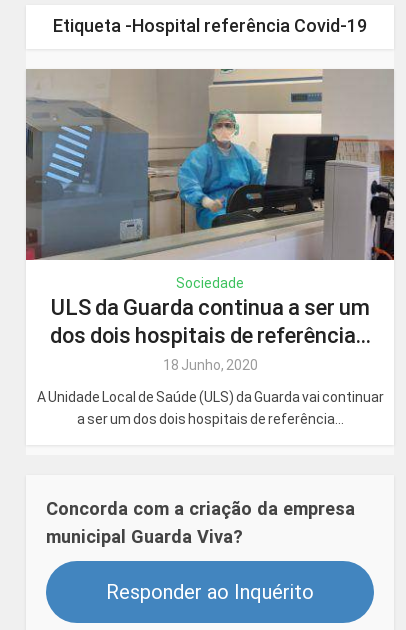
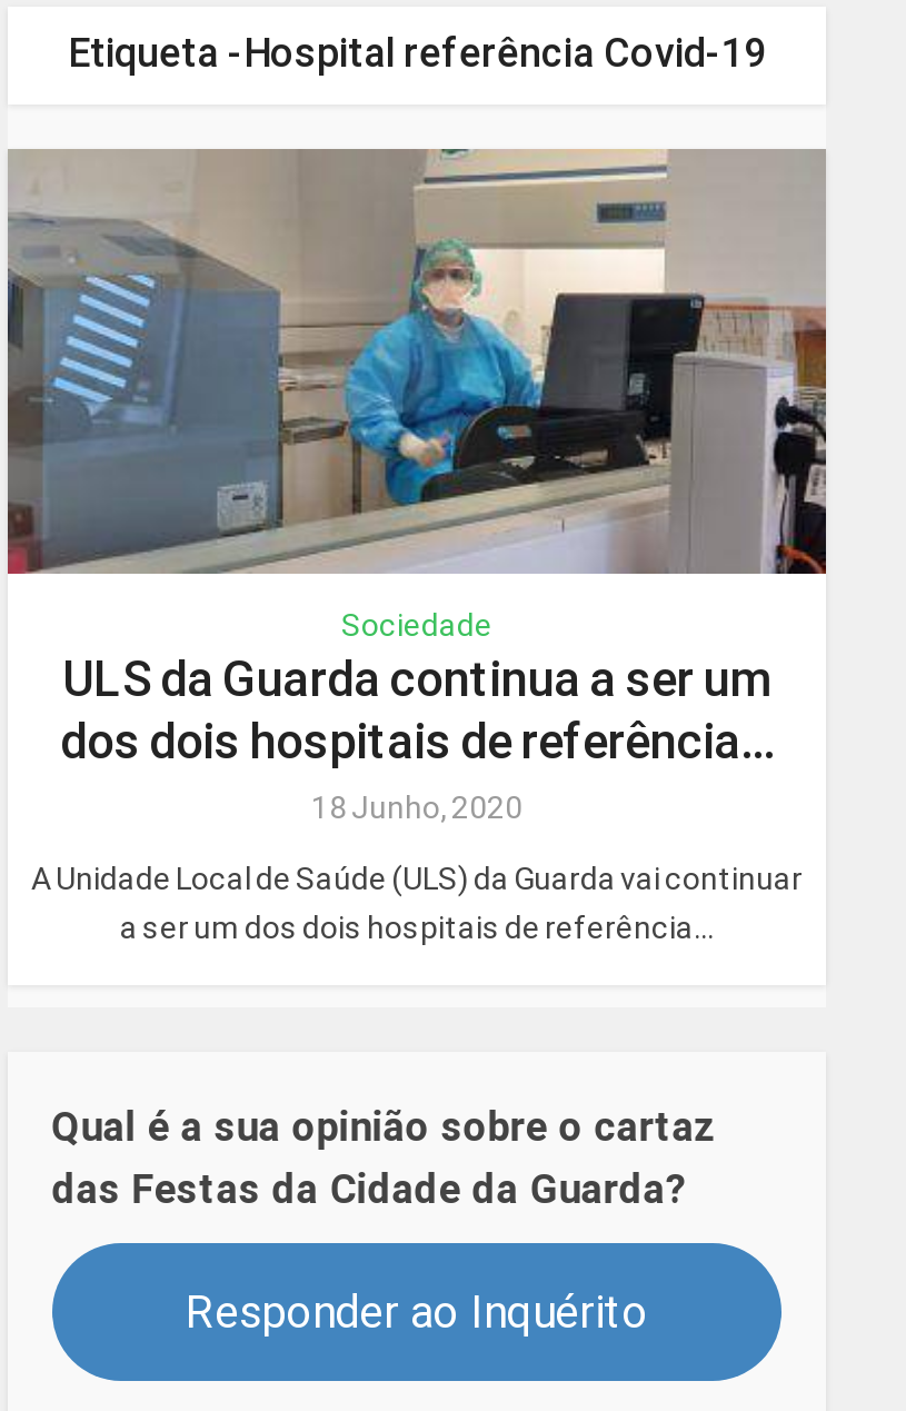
[46,498,355,547] Concorda com a criação da empresa | municipal Guarda Viva? -> [52,1104,716,1213] Qual é a sua opinião sobre o cartaz | das Festas da Cidade da Guarda?

